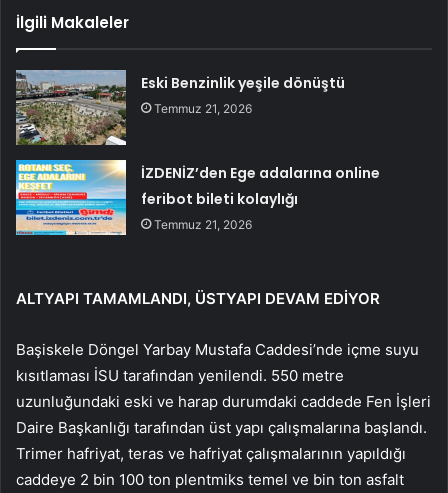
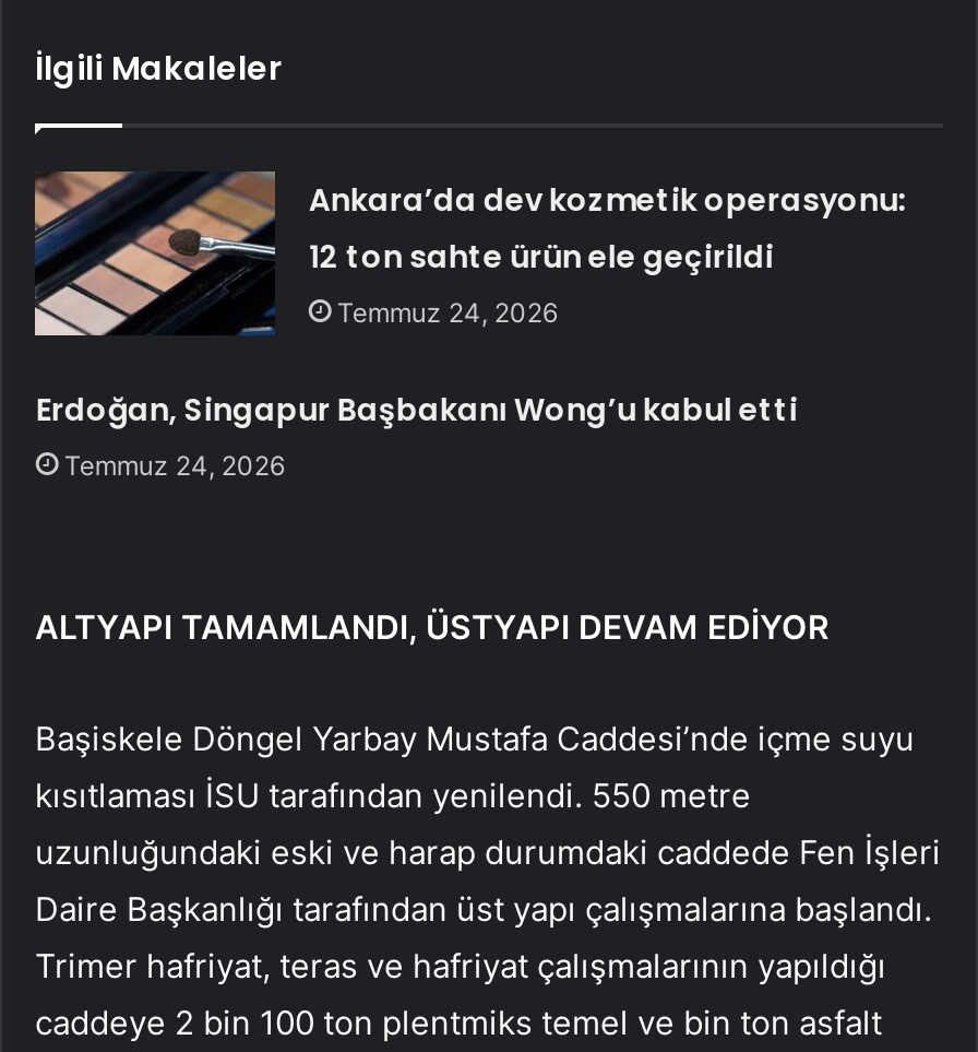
[15,69,345,146] [image] | Eski Benzinlik yeşile dönüştü | Temmuz 21, 2026 -> [33,169,907,338] [image] | Ankara’da dev kozmetik operasyonu: | 12 ton sahte ürün ele geçirildi | Temmuz 24, 2026
[141,163,380,232] İZDENİZ’den Ege adalarına online | feribot bileti kolaylığı | Temmuz 21, 2026 -> [36,387,797,481] Erdoğan, Singapur Başbakanı Wong’u kabul etti | Temmuz 24, 2026

